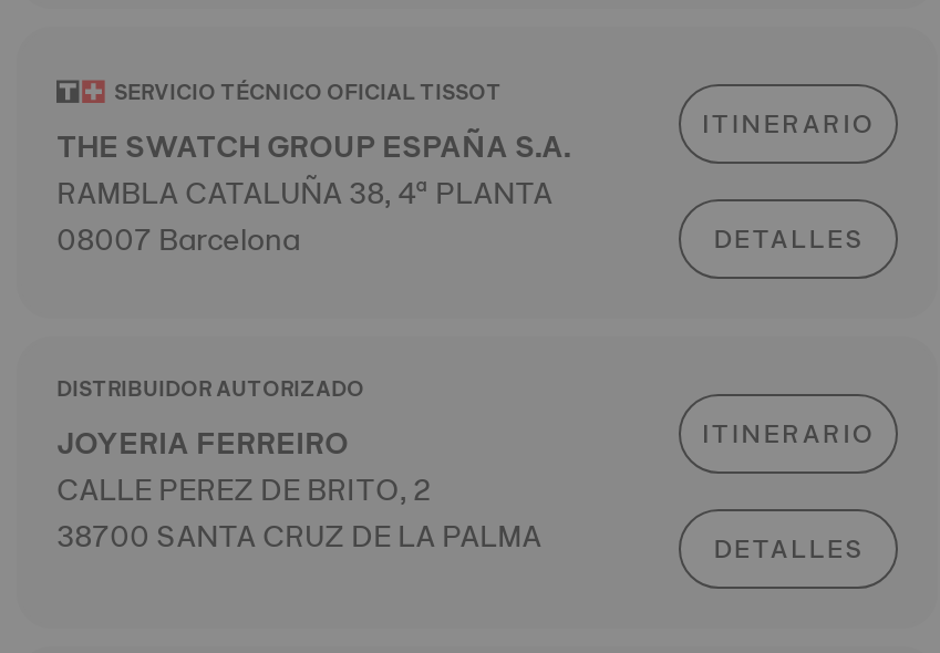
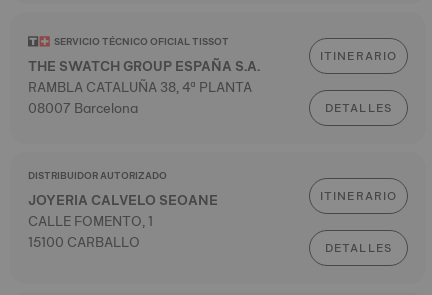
[56,416,541,562] JOYERIA FERREIRO | CALLE PEREZ DE BRITO, 2 | 38700 SANTA CRUZ DE LA PALMA -> [28,188,218,254] JOYERIA CALVELO SEOANE | CALLE FOMENTO, 1 | 15100 CARBALLO

